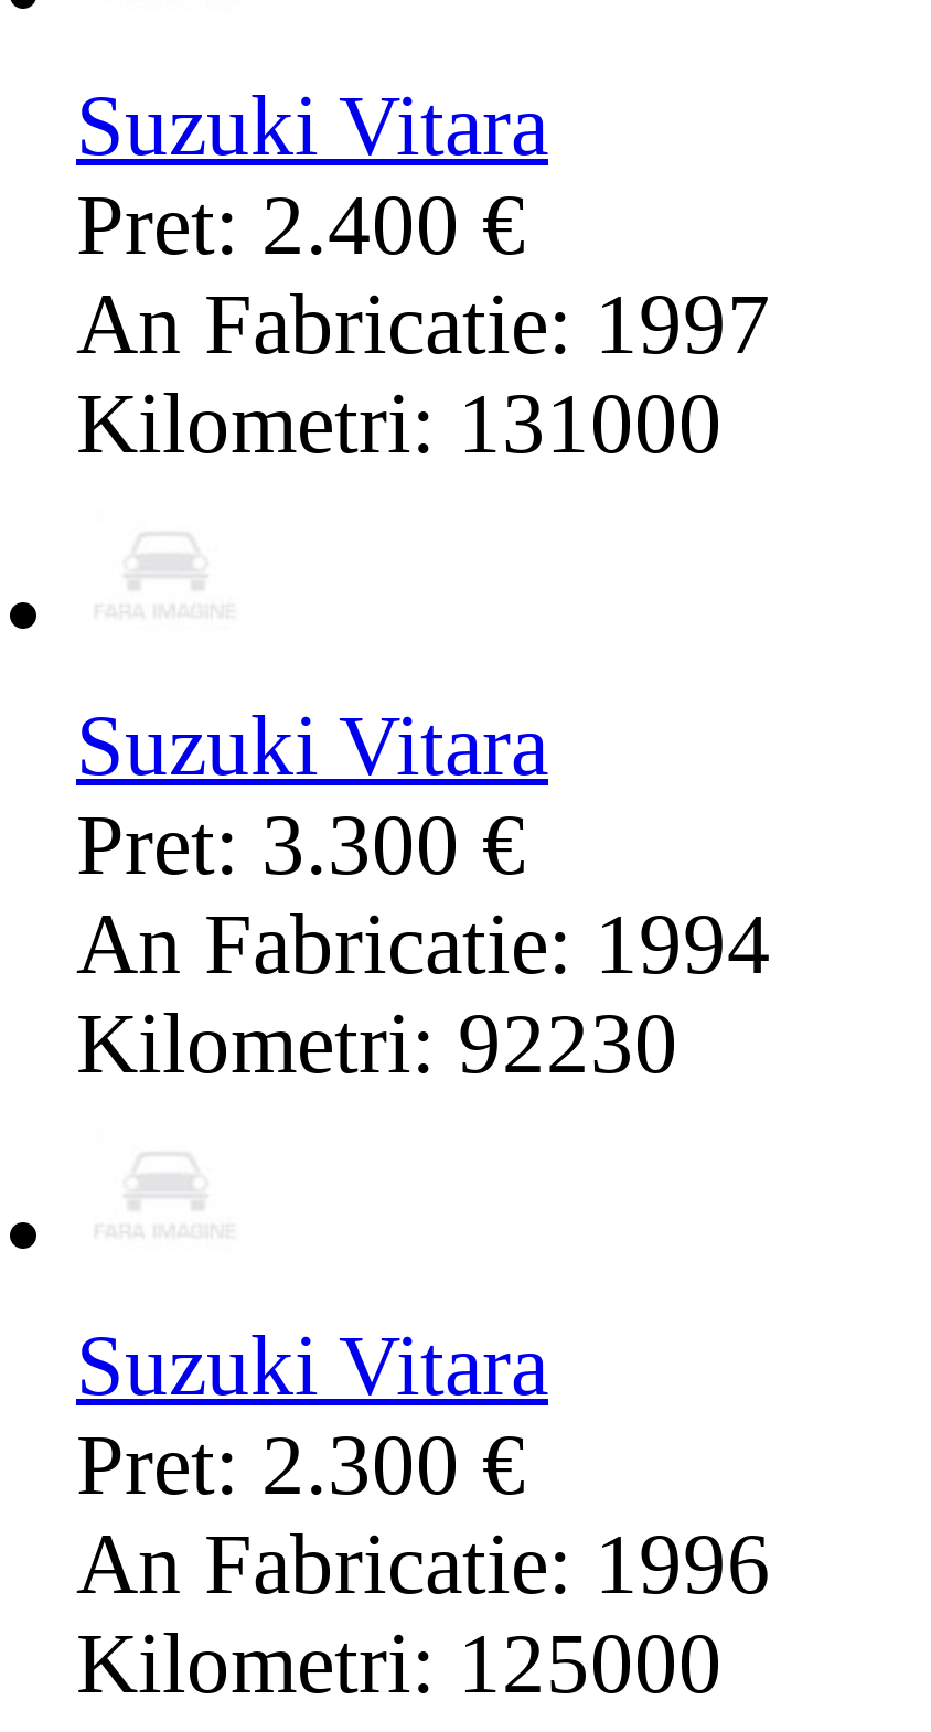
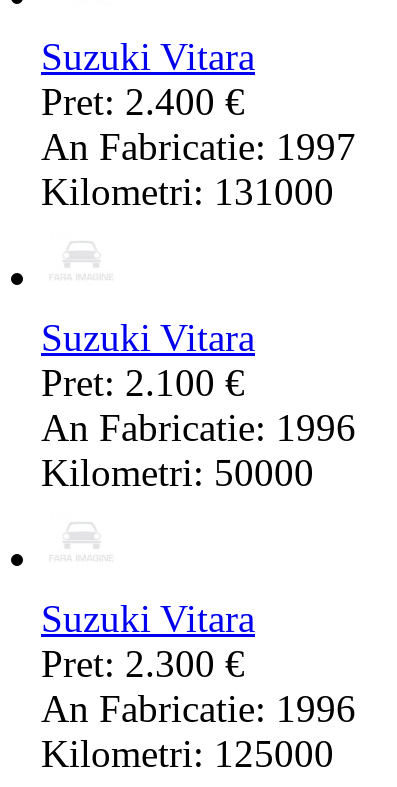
[76,796,526,891] Pret: 3.300 € -> [41,361,245,404] Pret: 2.100 €
[76,895,771,990] An Fabricatie: 1994 -> [41,406,356,449] An Fabricatie: 1996
[76,994,678,1089] Kilometri: 92230 -> [41,451,314,494] Kilometri: 50000

